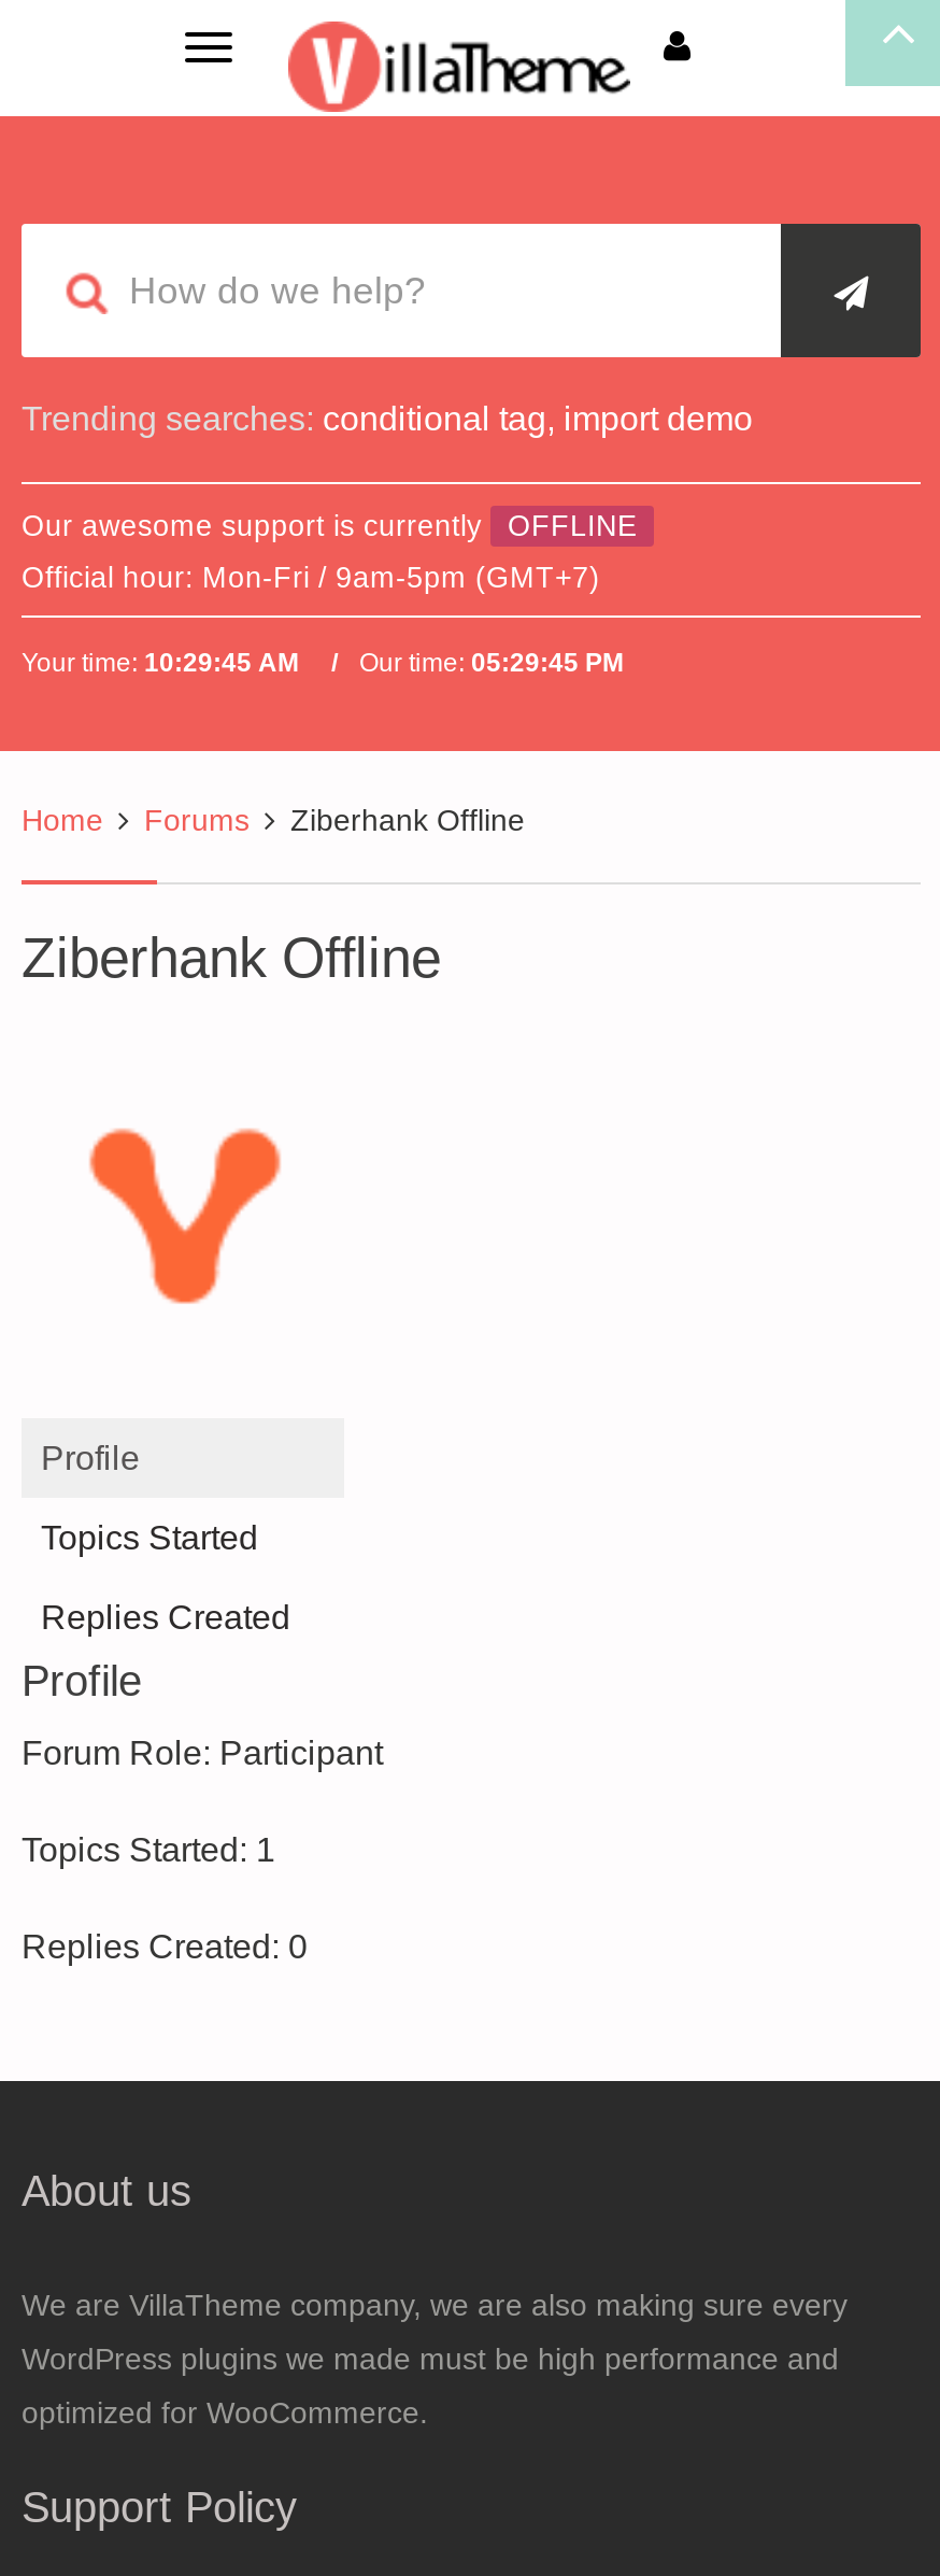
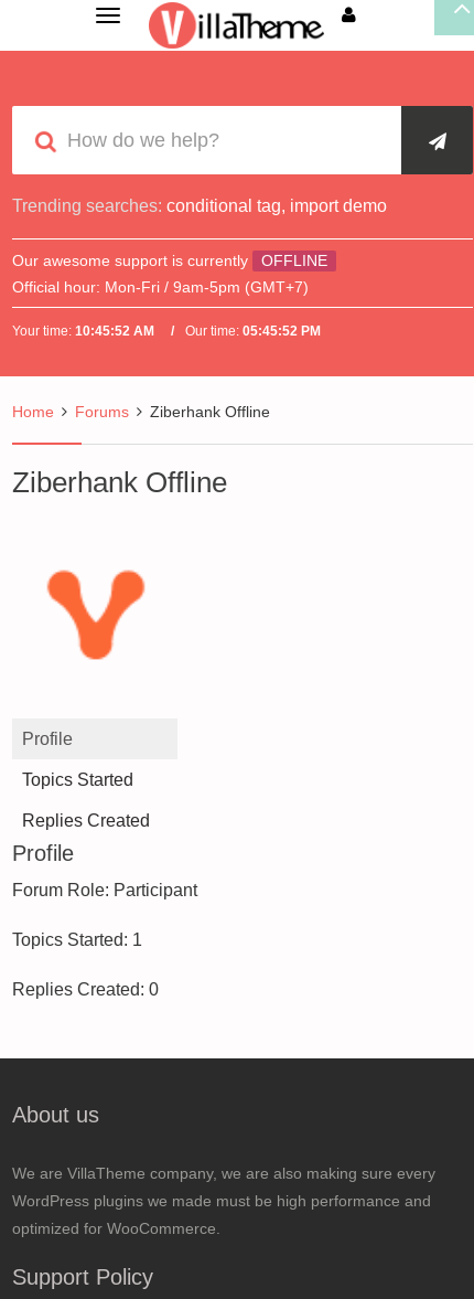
[22,648,299,678] Your time: 10:29:45 AM -> [12,323,154,339] Your time: 10:45:52 AM
[353,648,624,678] Our time: 05:29:45 PM -> [182,323,321,339] Our time: 05:45:52 PM

